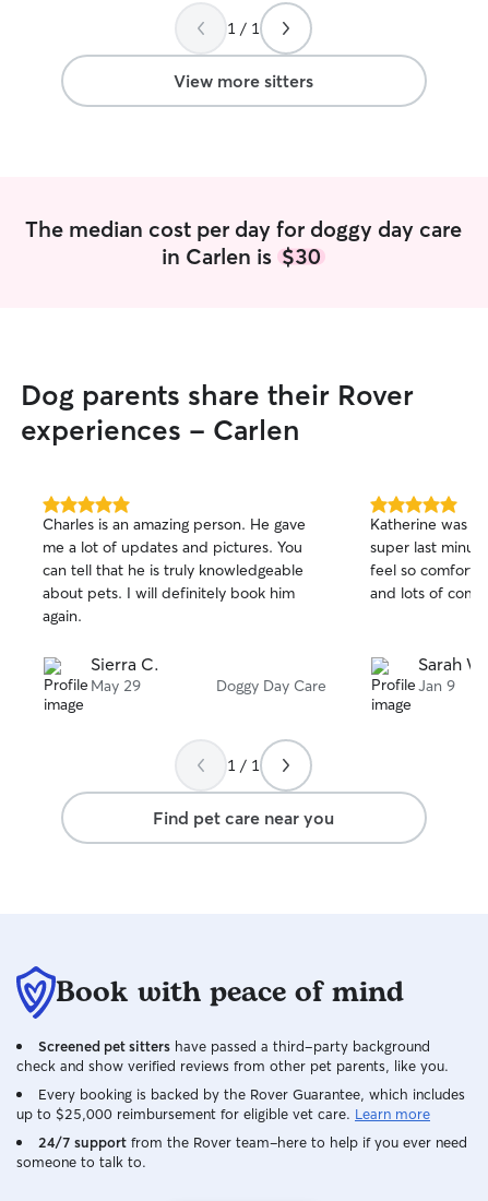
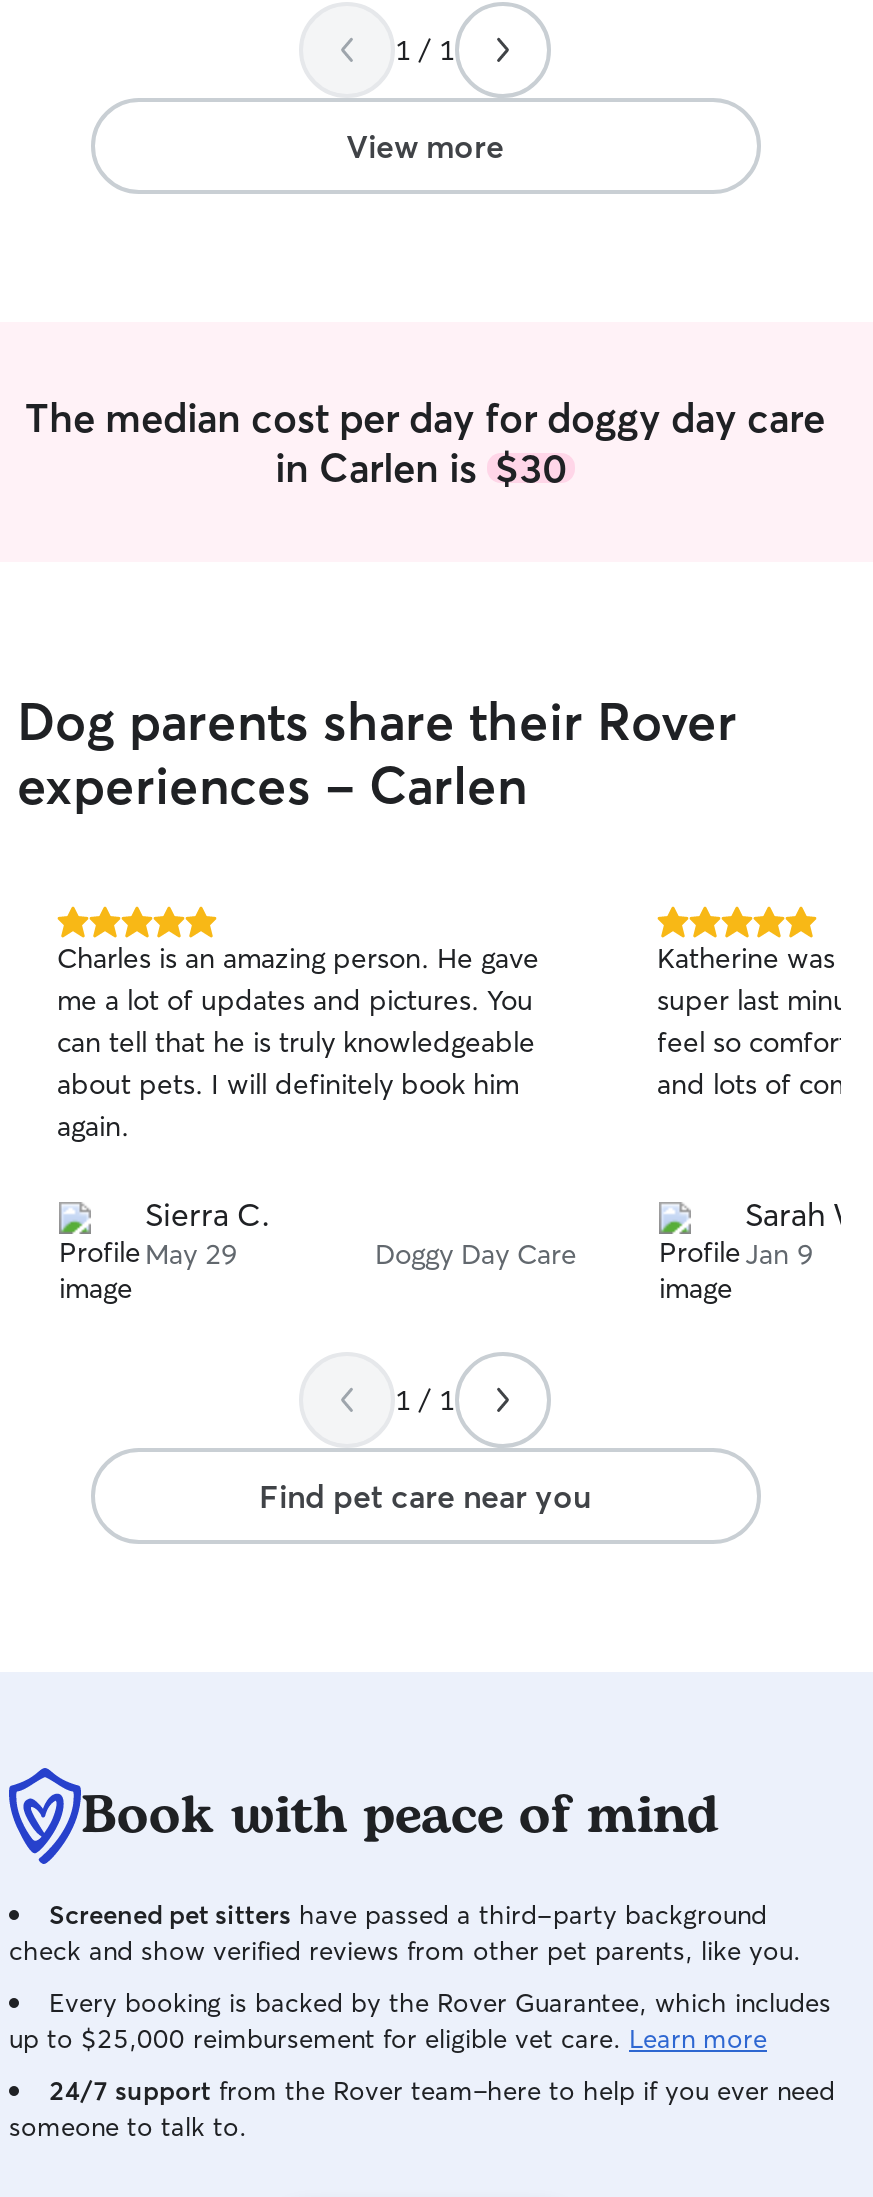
[174,70,313,92] View more sitters -> [346,126,504,166] View more

